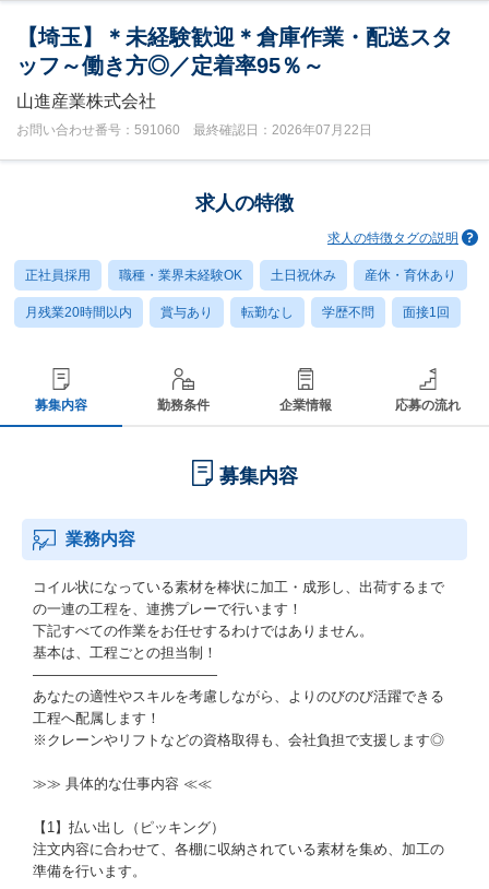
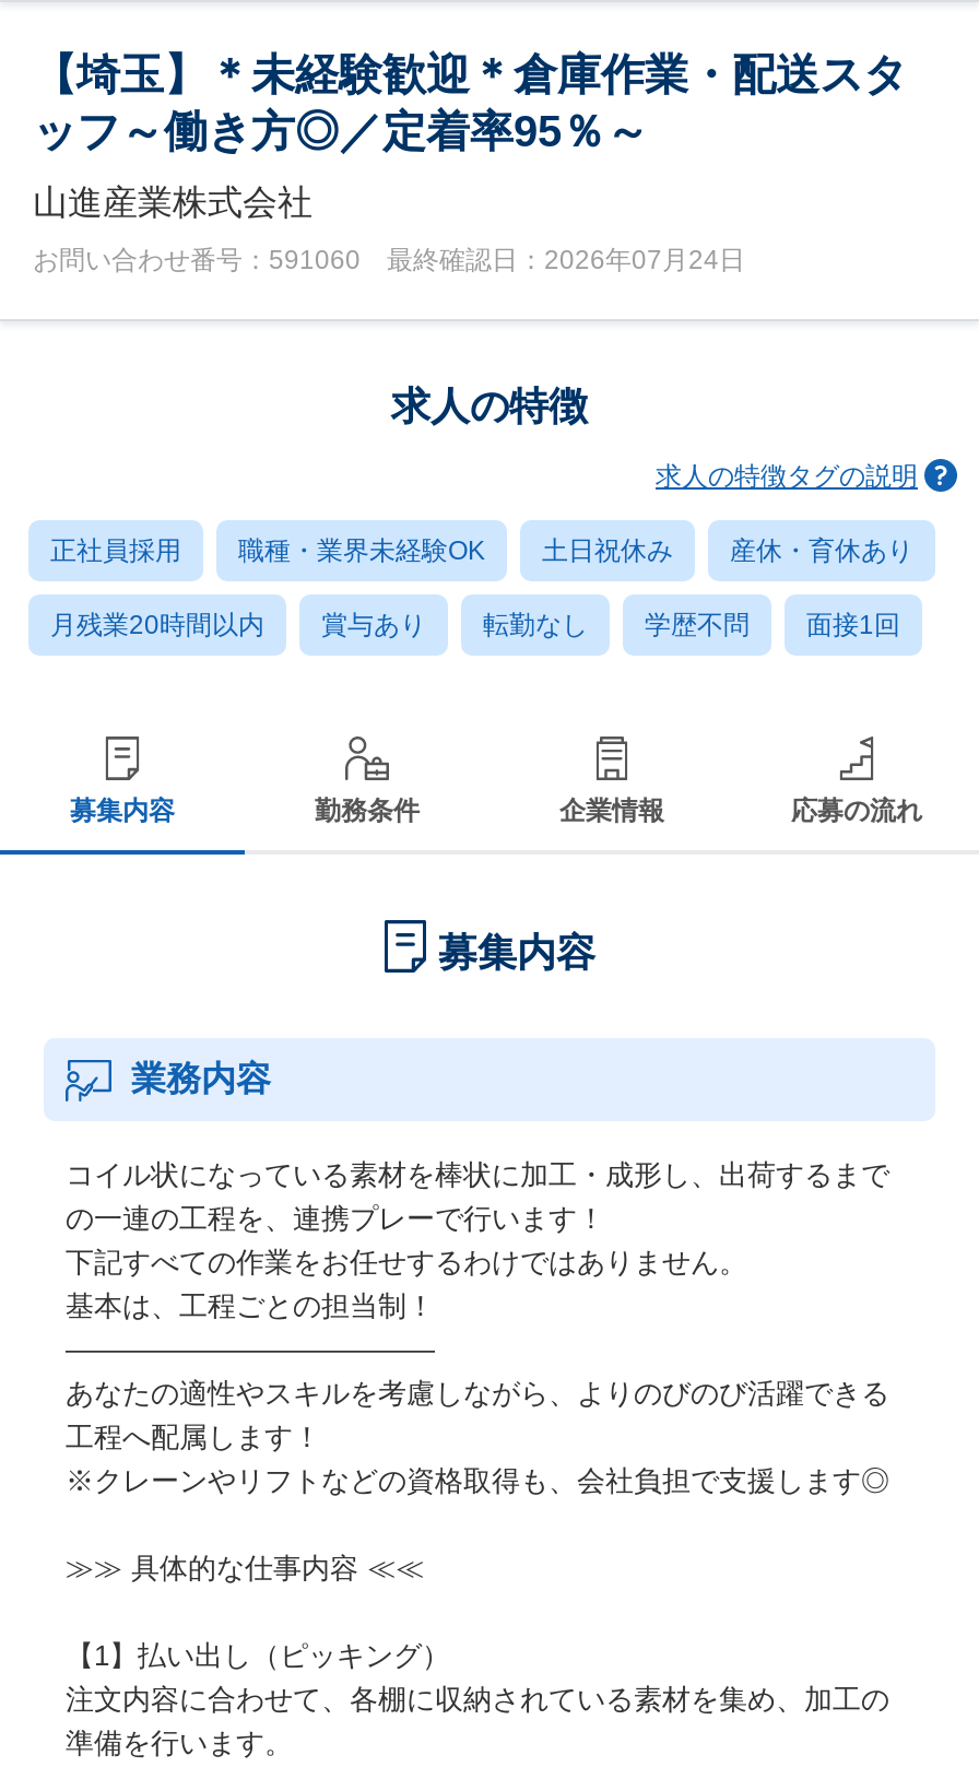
[16,122,372,138] お問い合わせ番号：591060 最終確認日：2026年07月22日 -> [33,245,745,275] お問い合わせ番号：591060 最終確認日：2026年07月24日

